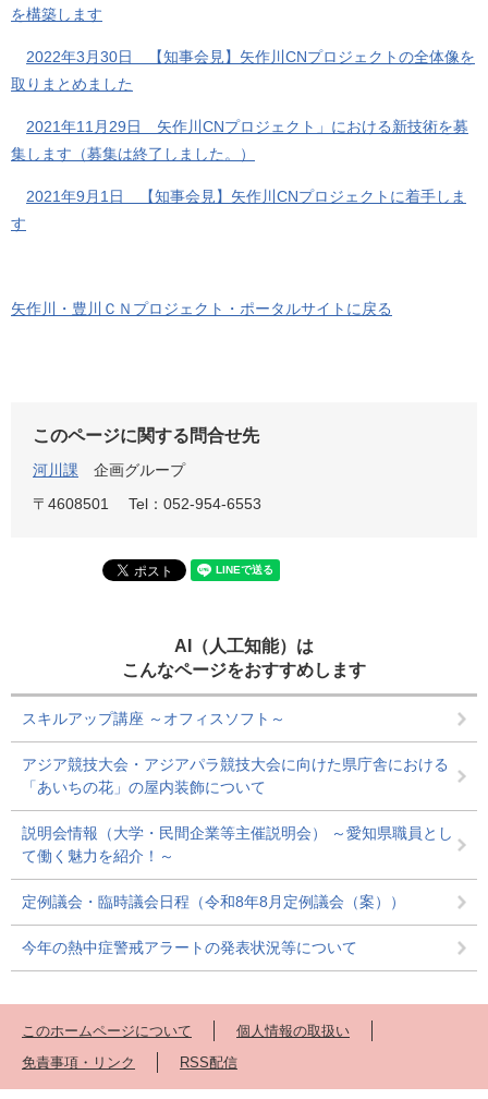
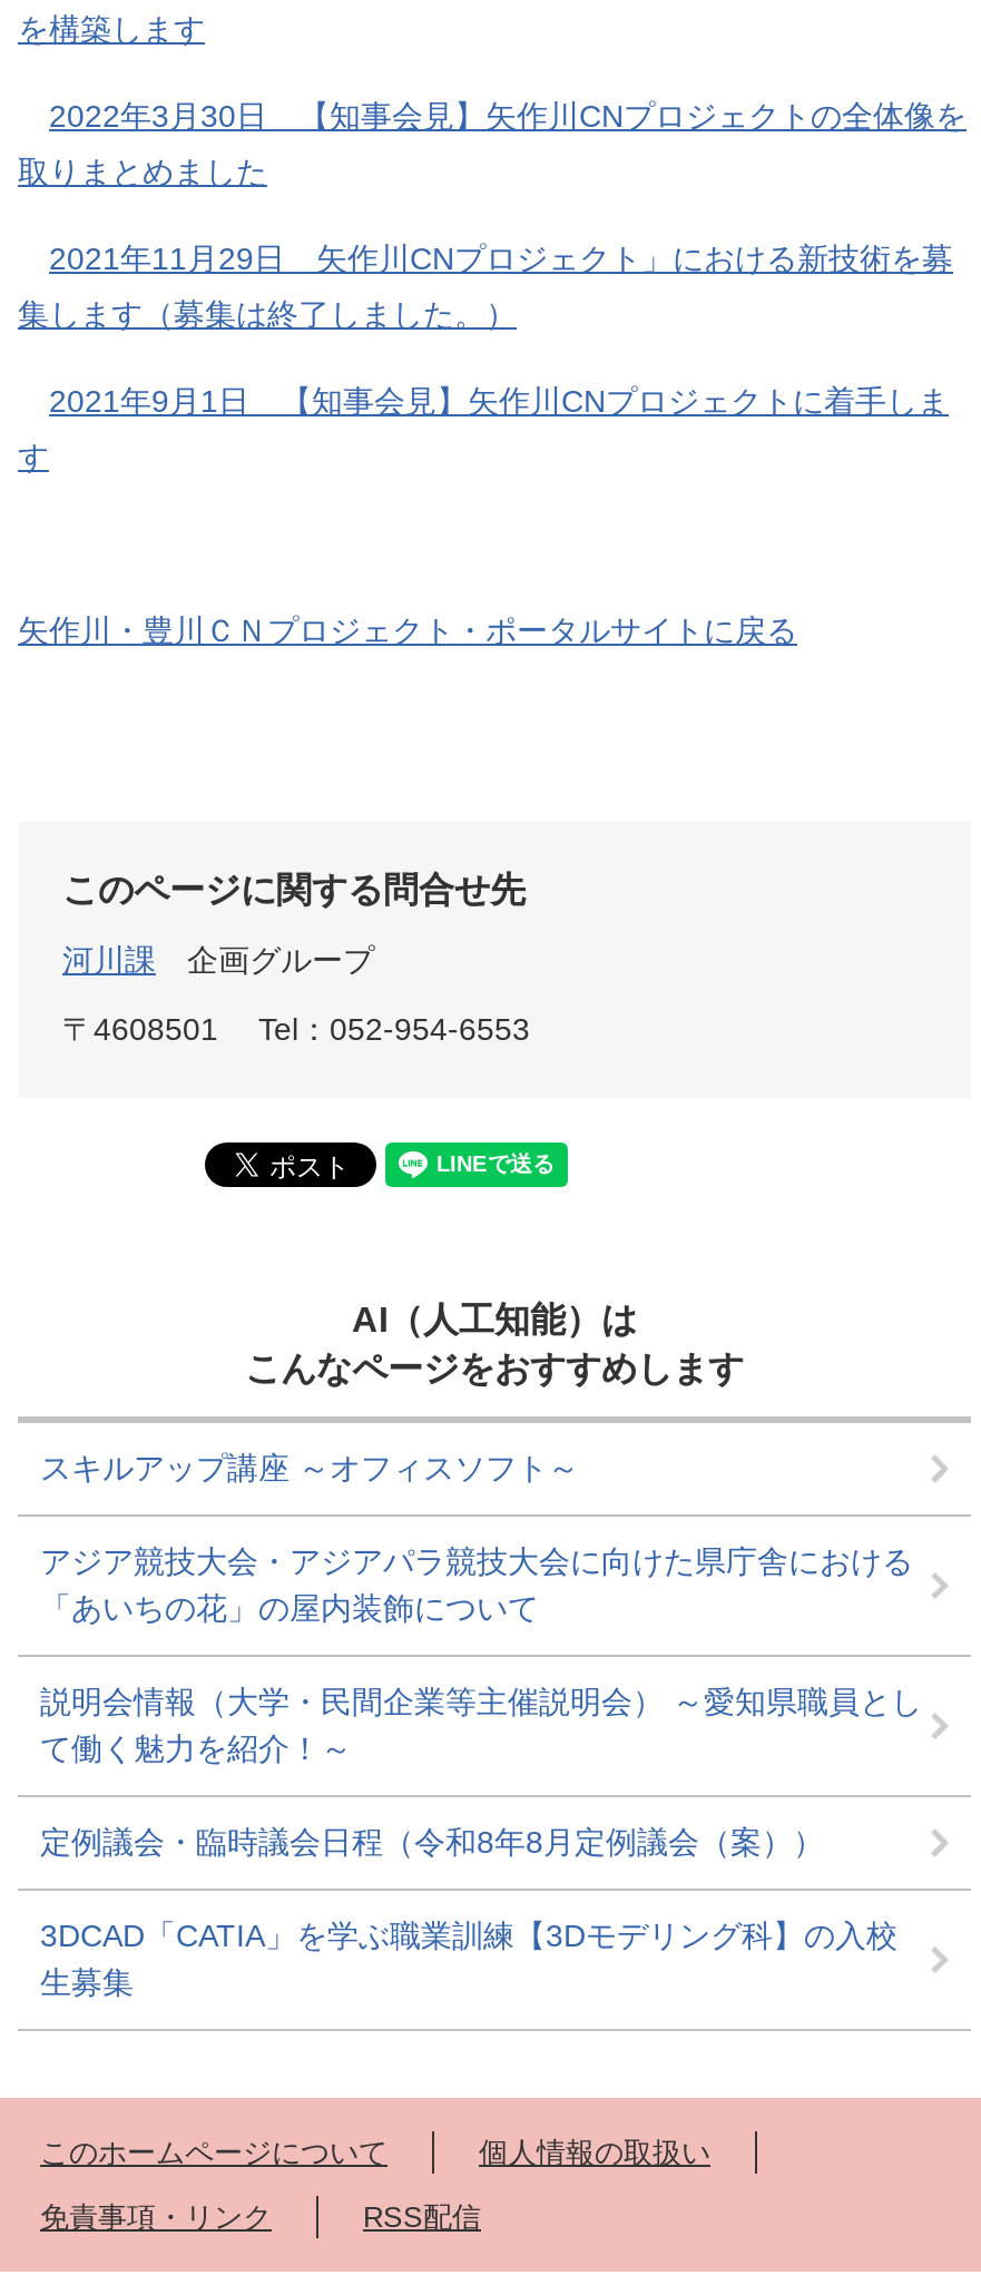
[22,939,357,956] 今年の熱中症警戒アラートの発表状況等について -> [40,1918,897,2000] 3DCAD「CATIA」を学ぶ職業訓練【3Dモデリング科】の入校 | 生募集

